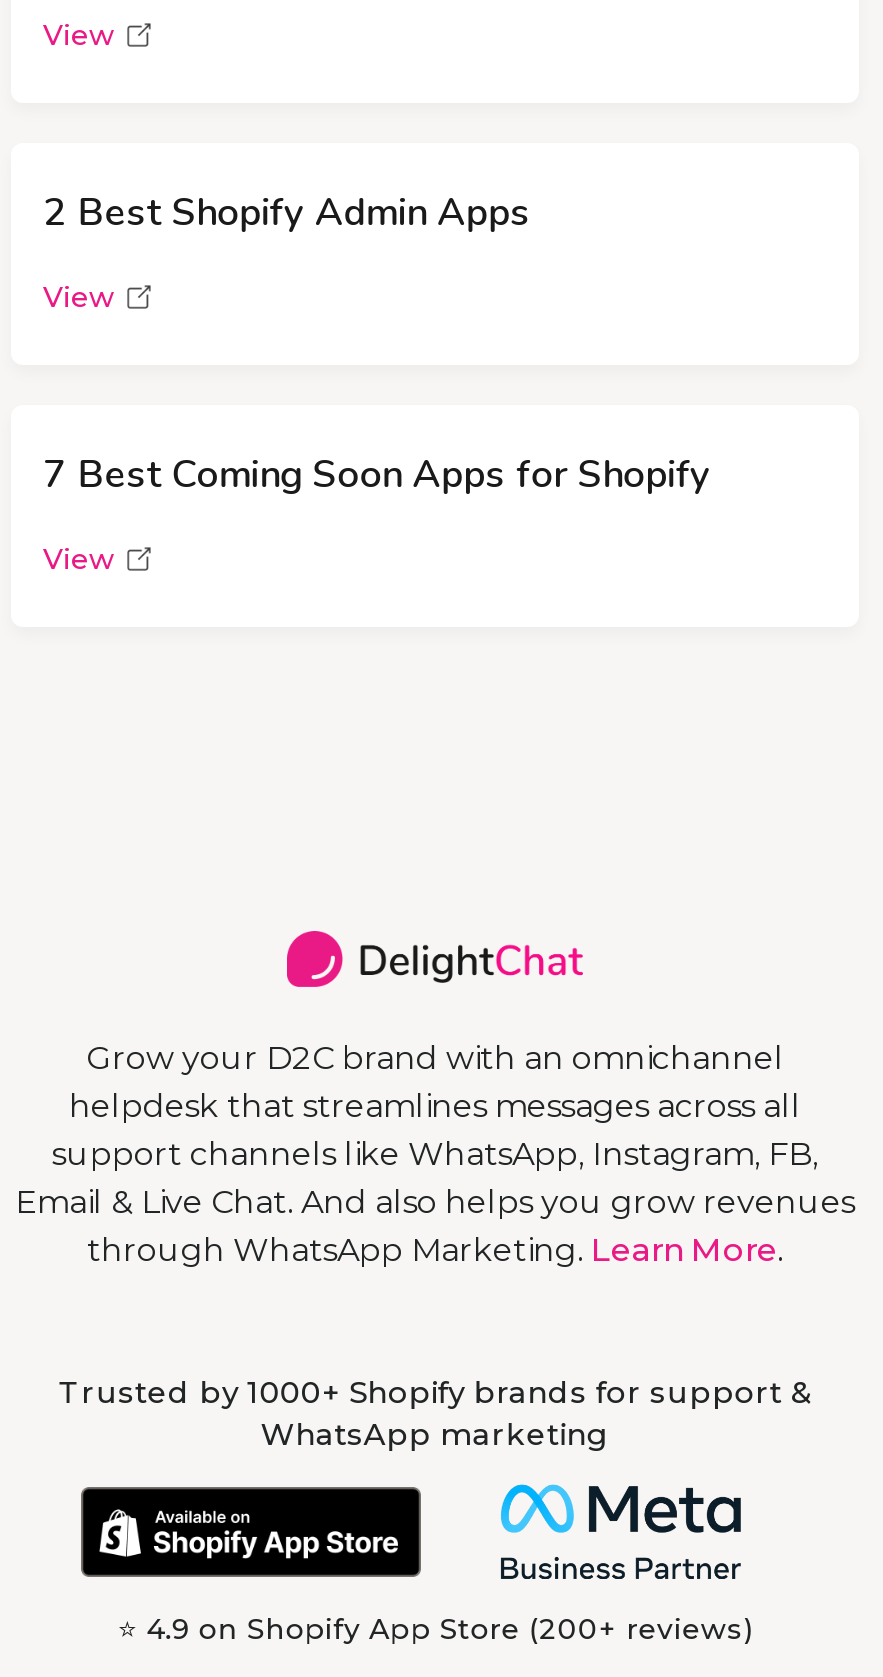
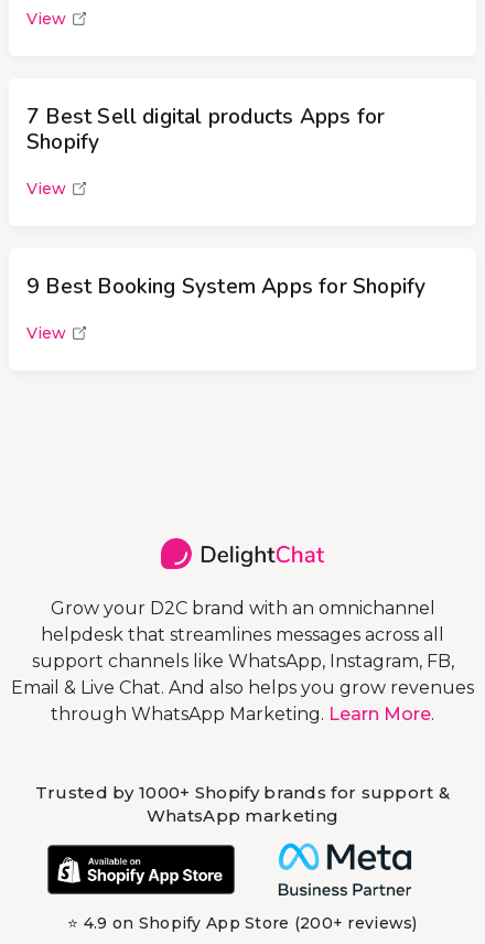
[43,188,531,240] 2 Best Shopify Admin Apps -> [26,103,385,157] 7 Best Sell digital products Apps for | Shopify
[43,450,710,502] 7 Best Coming Soon Apps for Shopify -> [26,273,426,301] 9 Best Booking System Apps for Shopify

